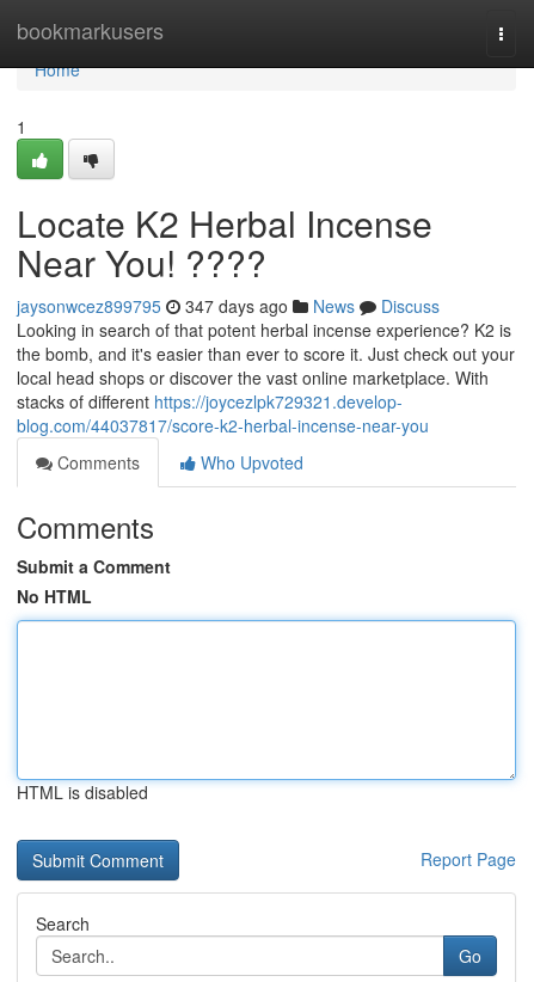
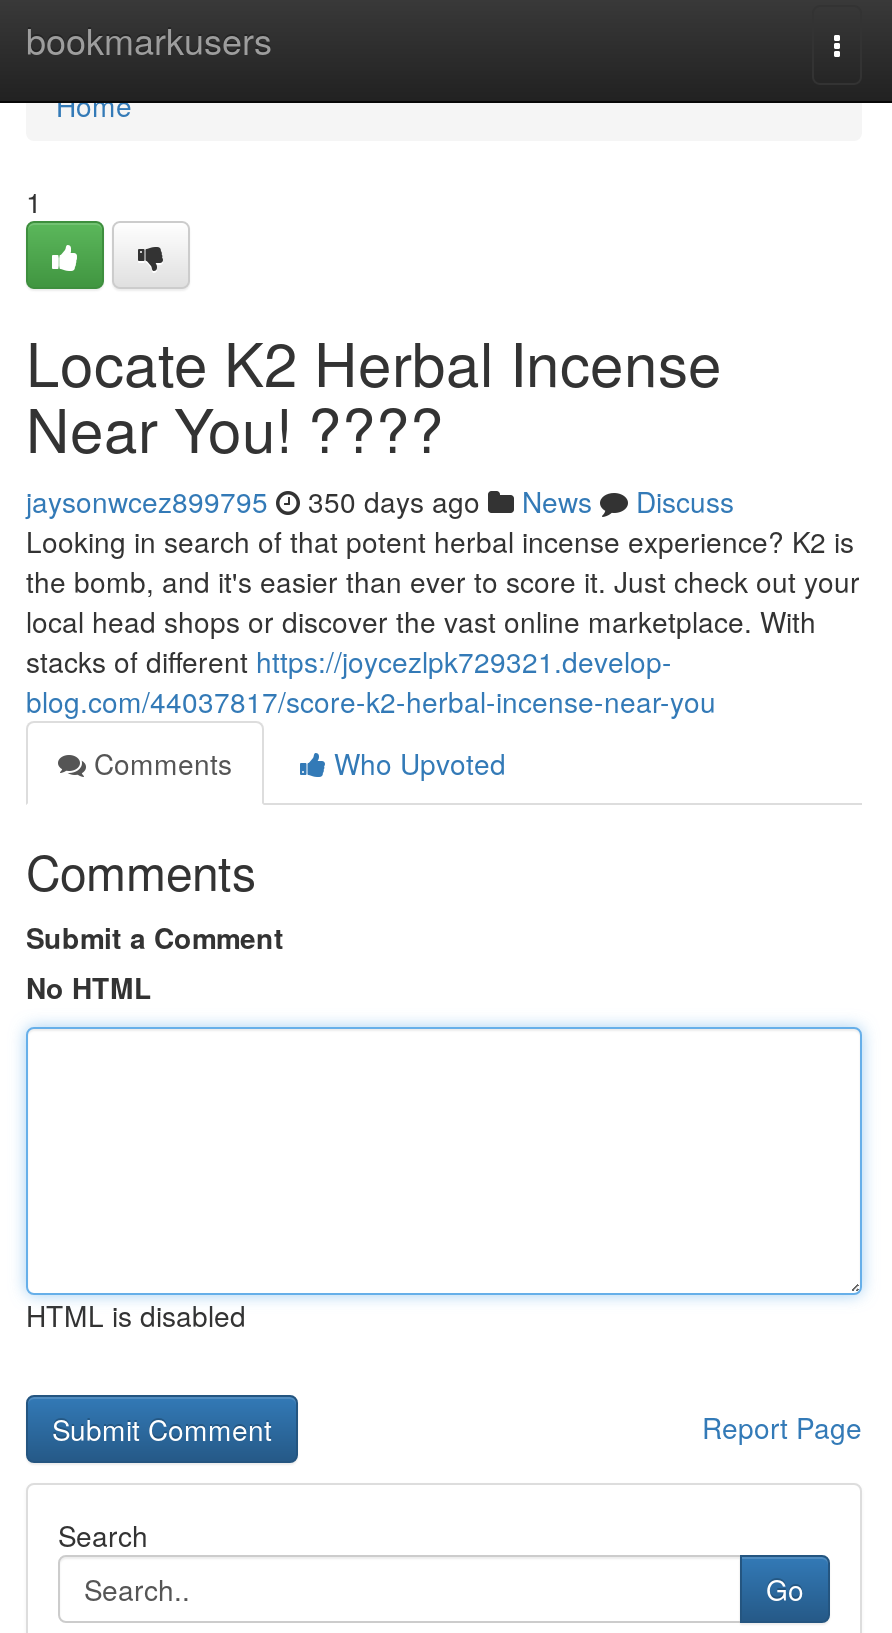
[17,294,440,318] jaysonwcez899795 347 days ago News Discuss -> [26,481,734,521] jaysonwcez899795 350 days ago News Discuss

